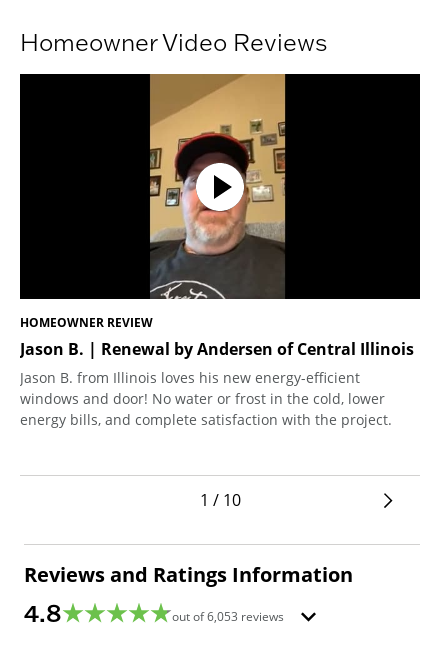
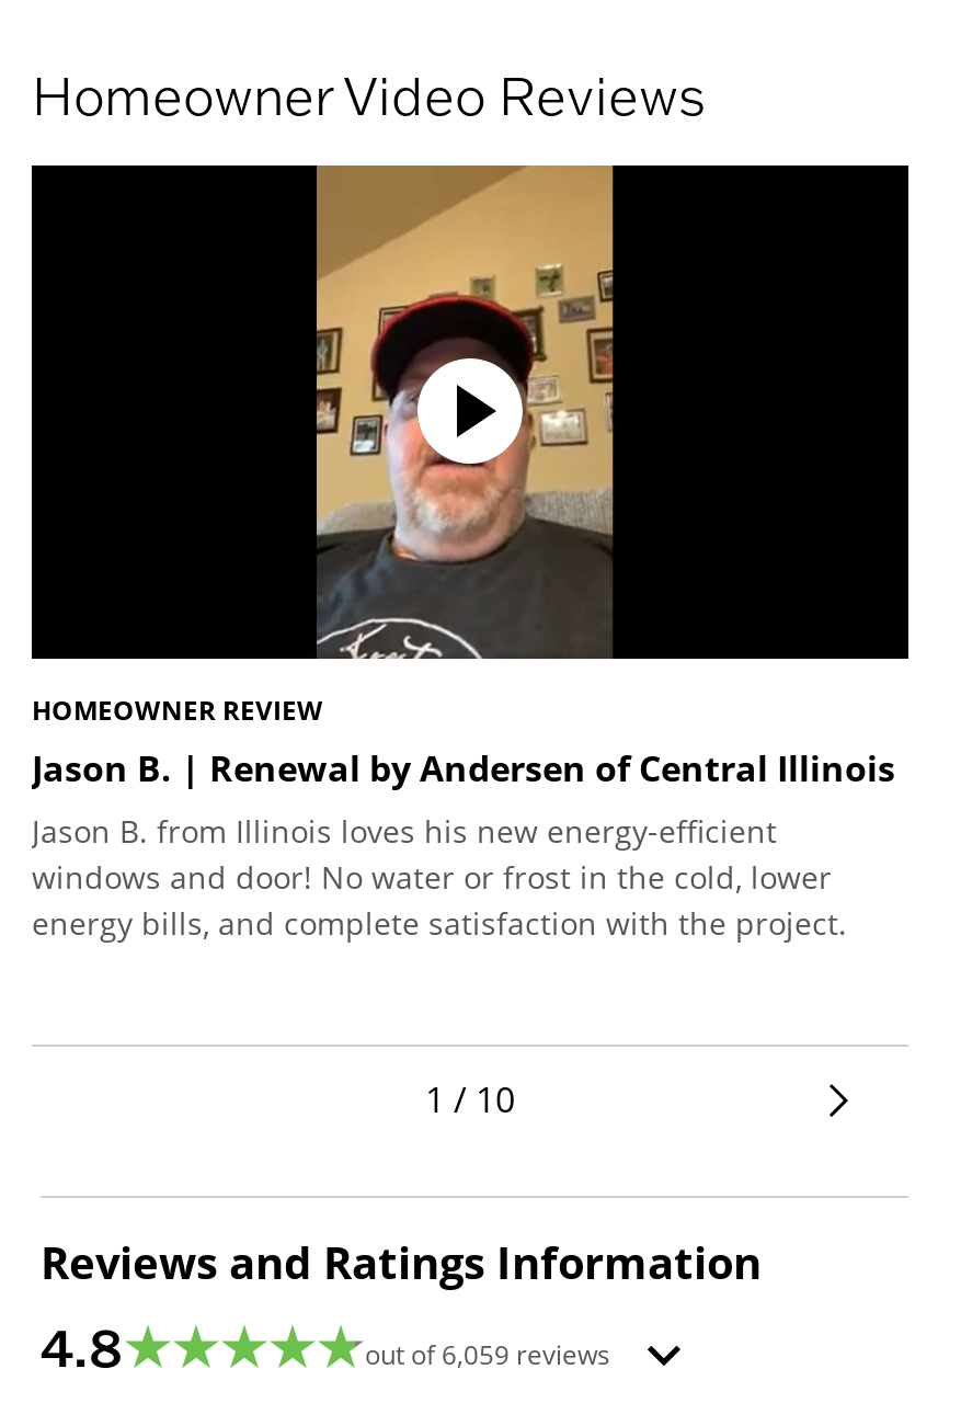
[172,608,284,624] out of 6,053 reviews -> [365,1335,610,1370] out of 6,059 reviews

